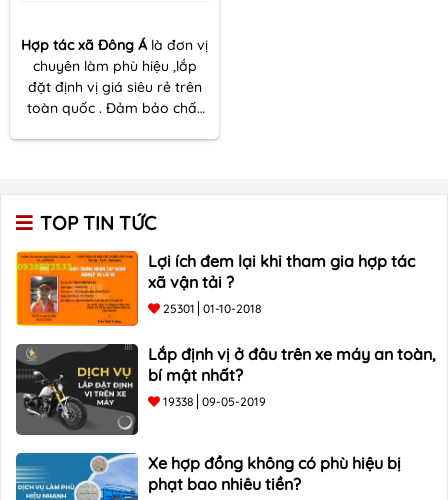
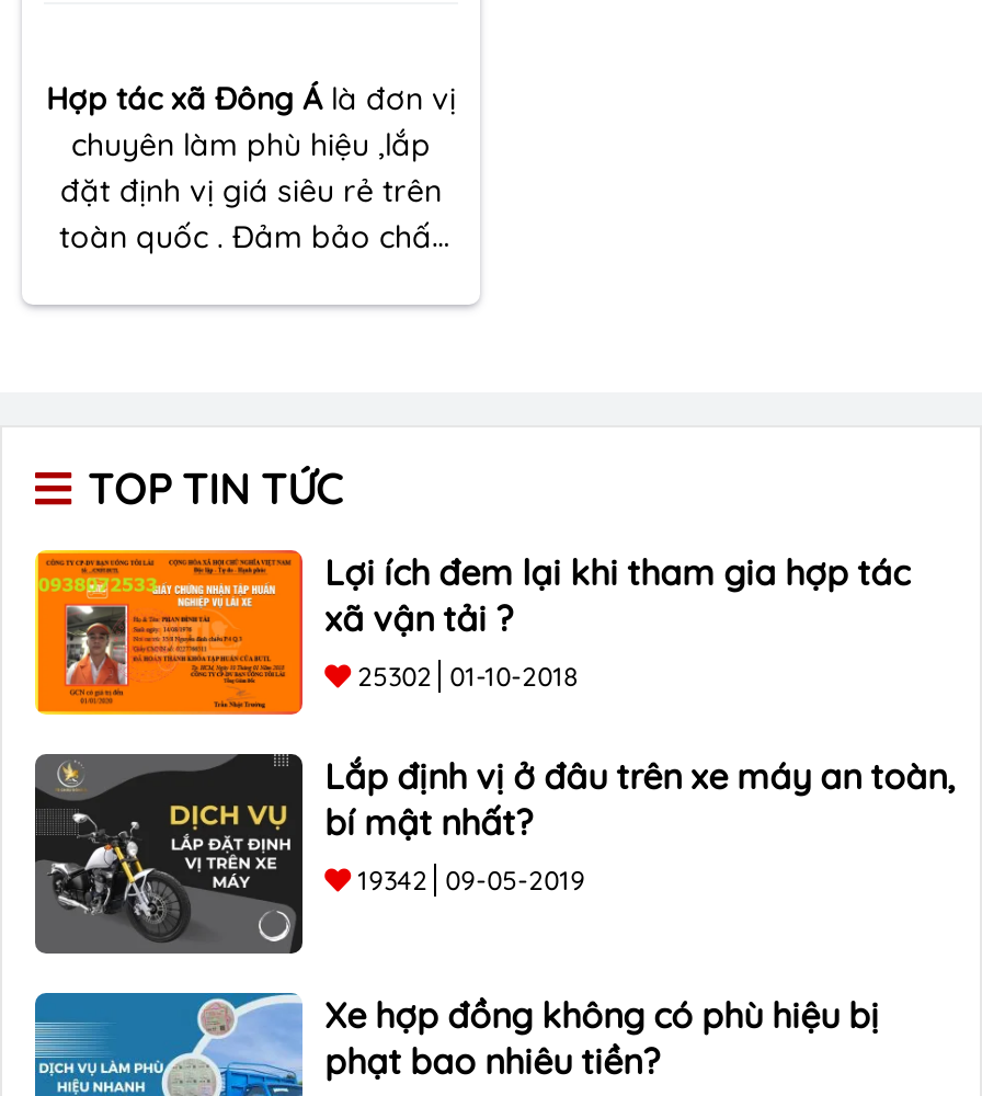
[160,300,262,315] 25301 01-10-2018 -> [351,659,579,692] 25302 01-10-2018
[160,394,266,409] 19338 09-05-2019 -> [351,863,586,896] 19342 09-05-2019

